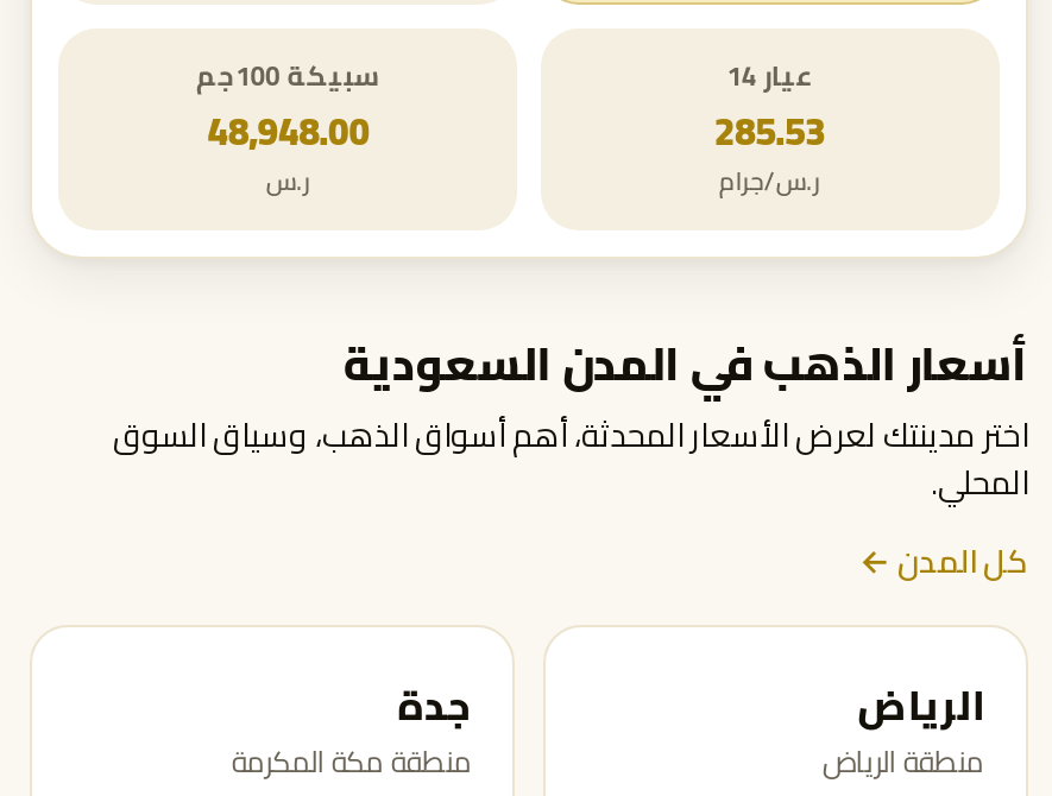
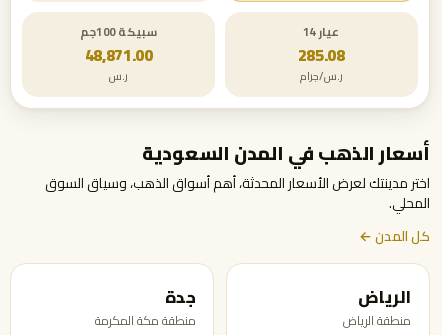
[207,96,369,167] 48,948.00 -> [85,40,153,70] 48,871.00
[714,96,826,167] 285.53 -> [298,40,345,70] 285.08

